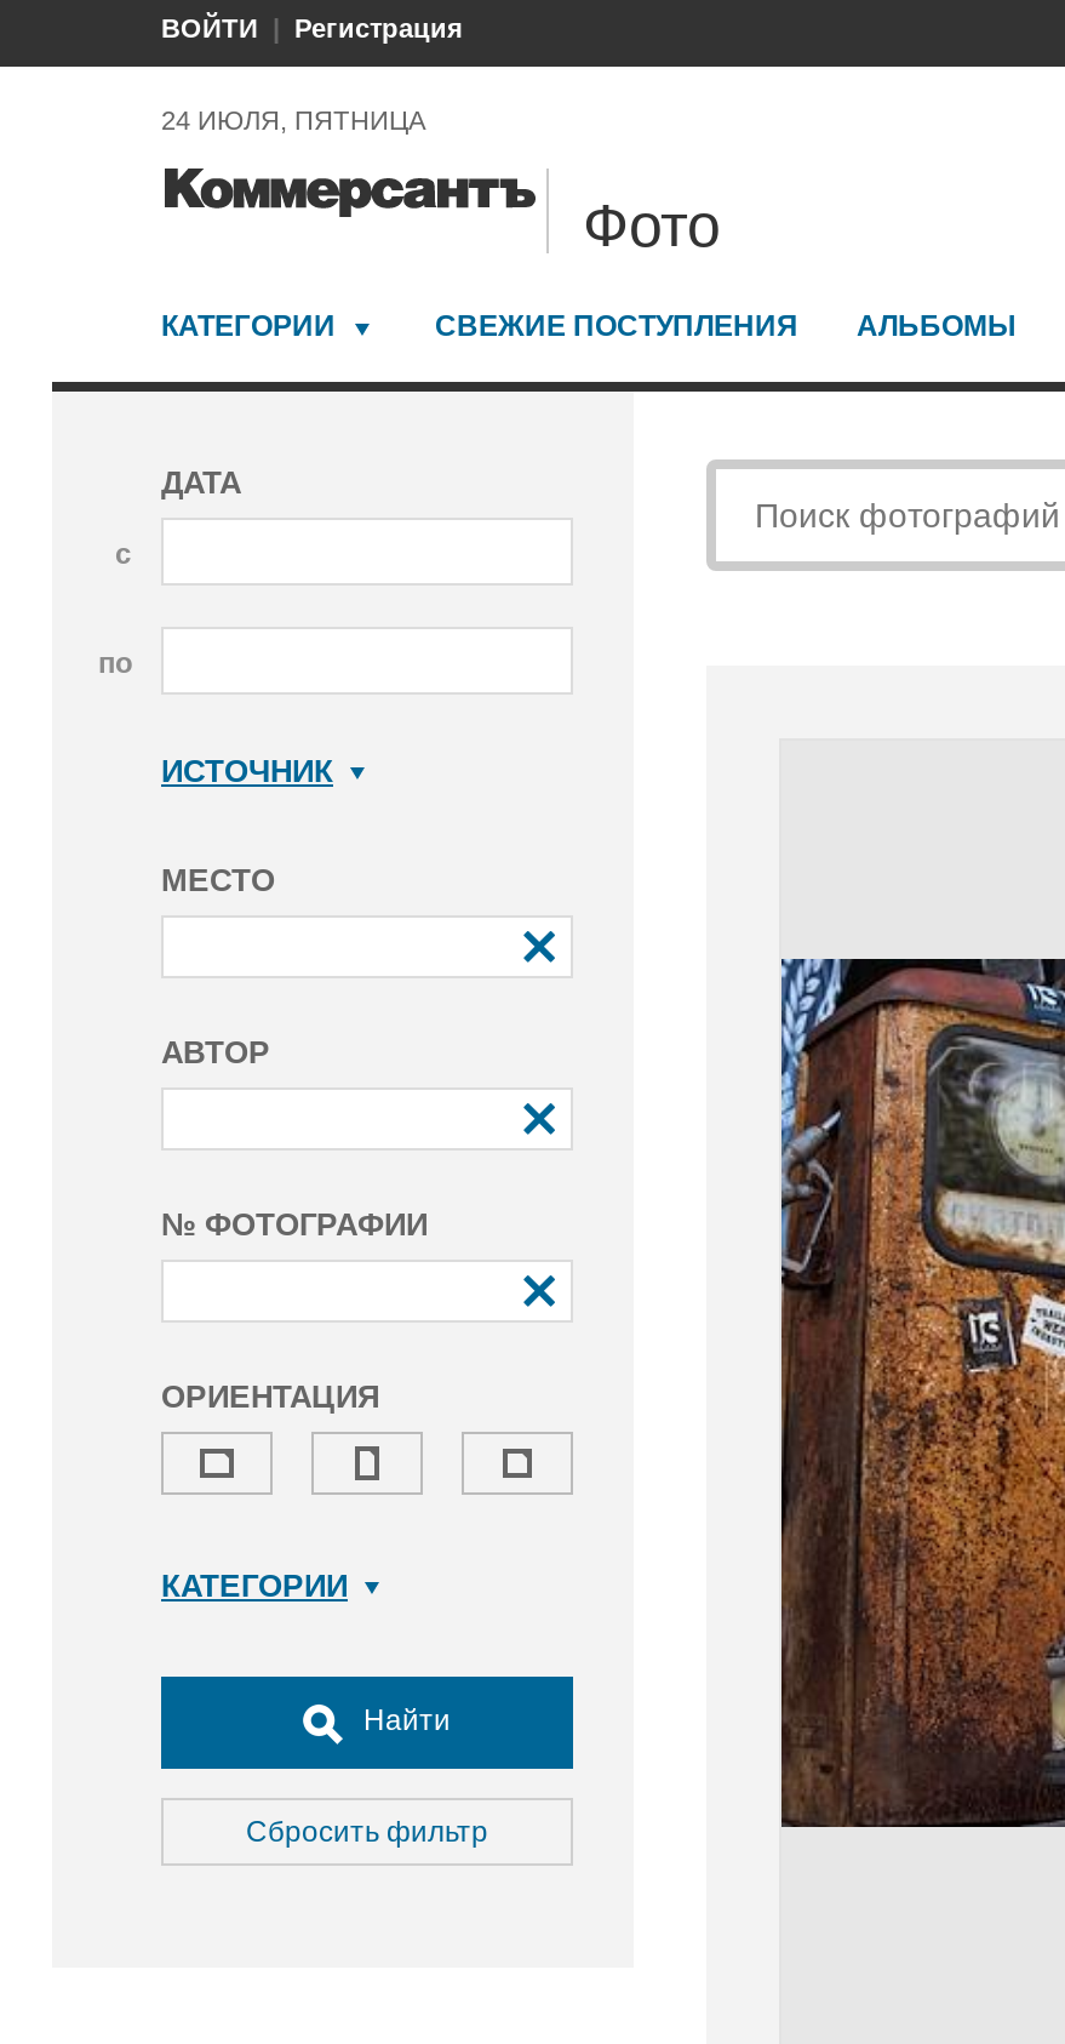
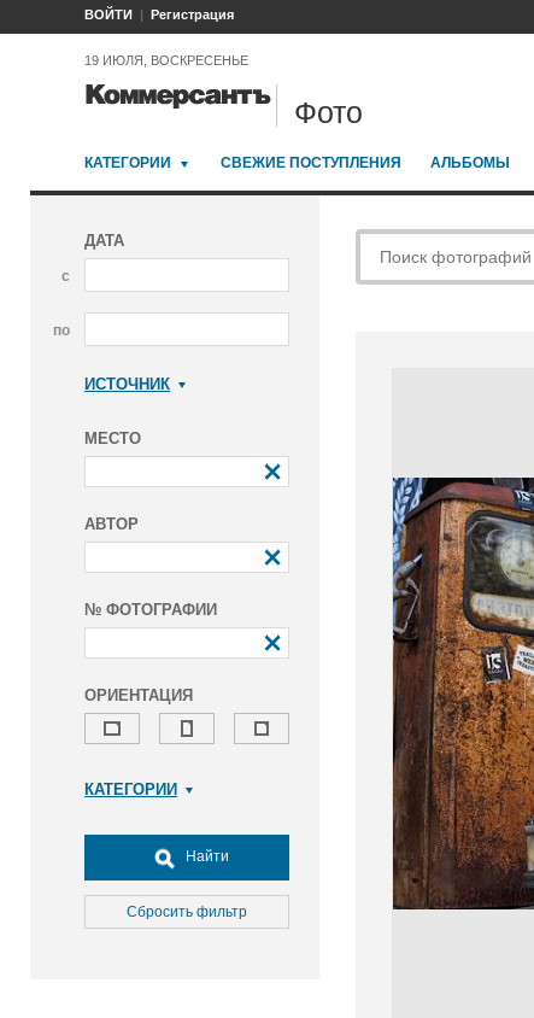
[161,105,425,135] 24 ИЮЛЯ, ПЯТНИЦА -> [84,53,248,68] 19 ИЮЛЯ, ВОСКРЕСЕНЬЕ

